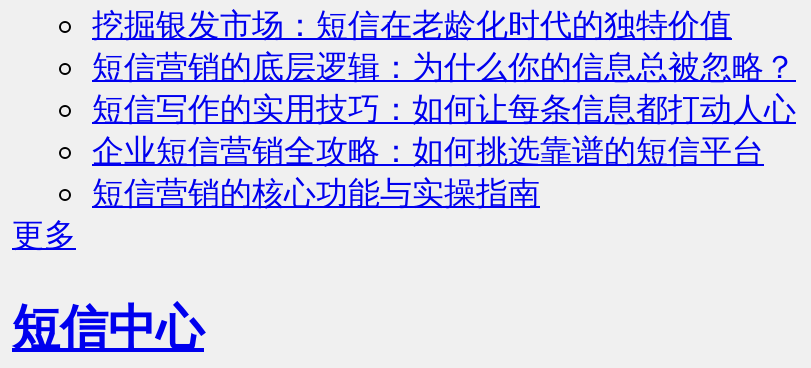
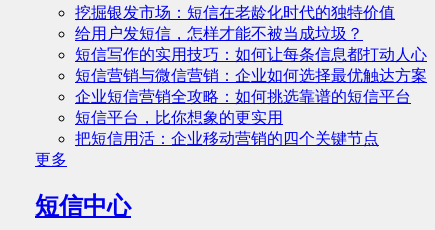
[92,49,796,83] 短信营销的底层逻辑：为什么你的信息总被忽略？ -> [75,24,363,41] 给用户发短信，怎样才能不被当成垃圾？
none -> [75,66,427,83] 短信营销与微信营销：企业如何选择最优触达方案
[92,175,540,209] 短信营销的核心功能与实操指南 -> [75,108,379,146] 短信平台，比你想象的更实用 | 把短信用活：企业移动营销的四个关键节点

